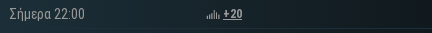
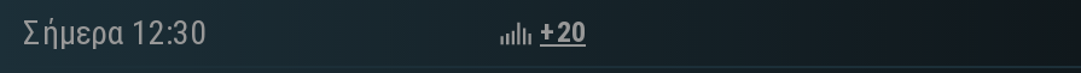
[9,6,85,22] Σήμερα 22:00 -> [23,14,207,52] Σήμερα 12:30

